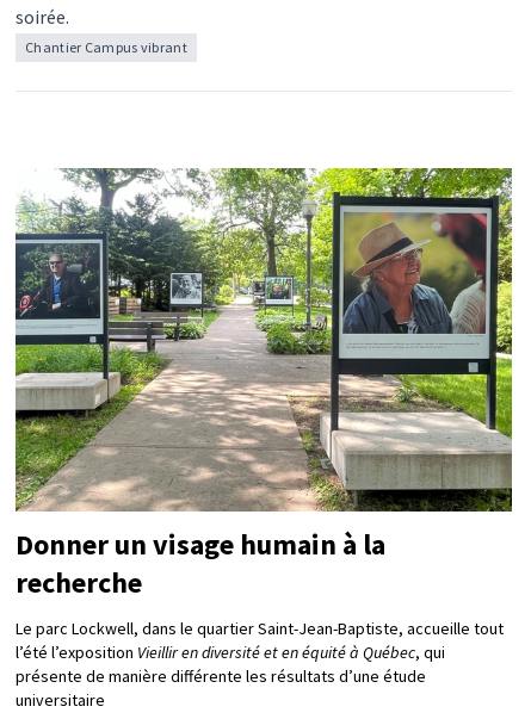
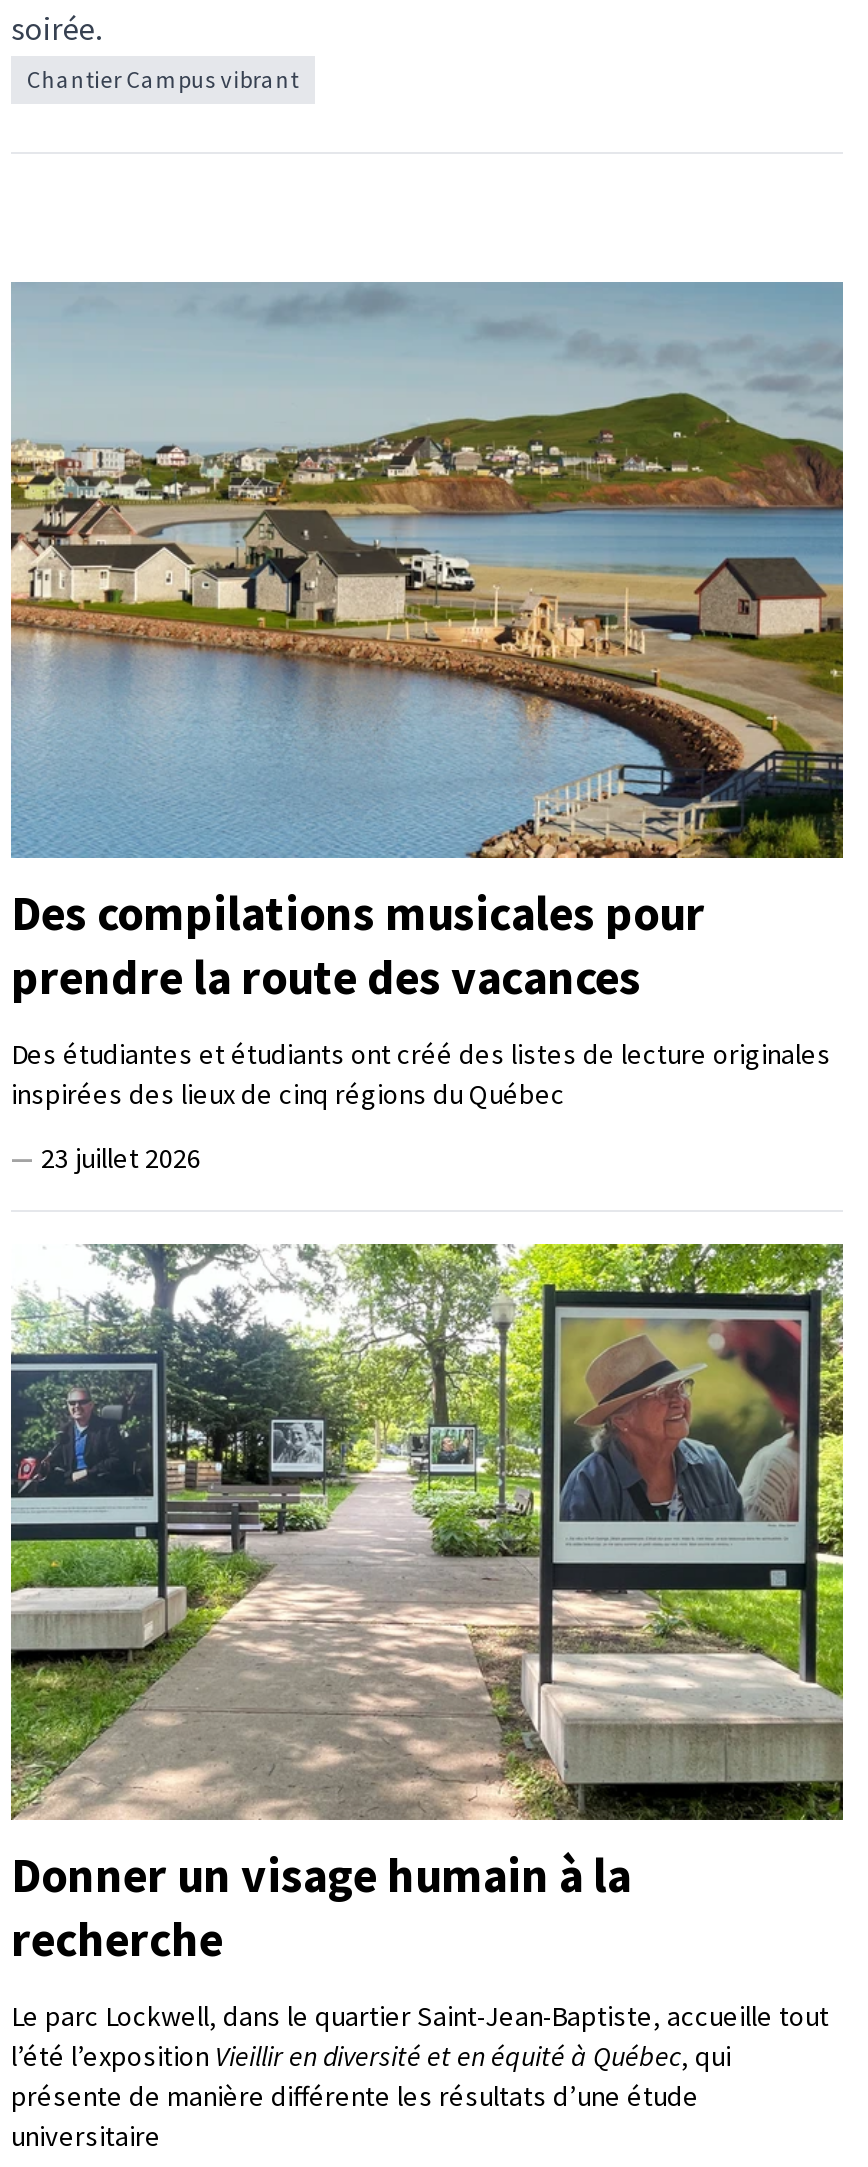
none -> [9,280,845,1175] [image] | Des compilations musicales pour | prendre la route des vacances | Des étudiantes et étudiants ont créé des listes de lecture originales | inspirées des lieux de cinq régions du Québec | — 23 juillet 2026

